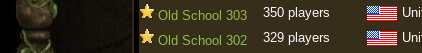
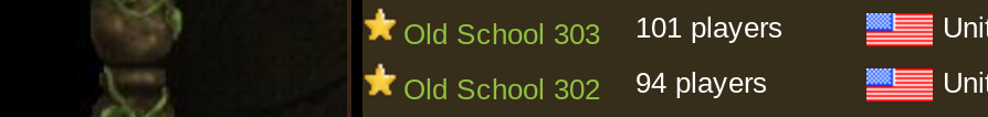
[157,5,329,23] Old School 303 350 players -> [403,11,784,51] Old School 303 101 players
[157,30,329,48] Old School 302 329 players -> [403,66,768,106] Old School 302 94 players

